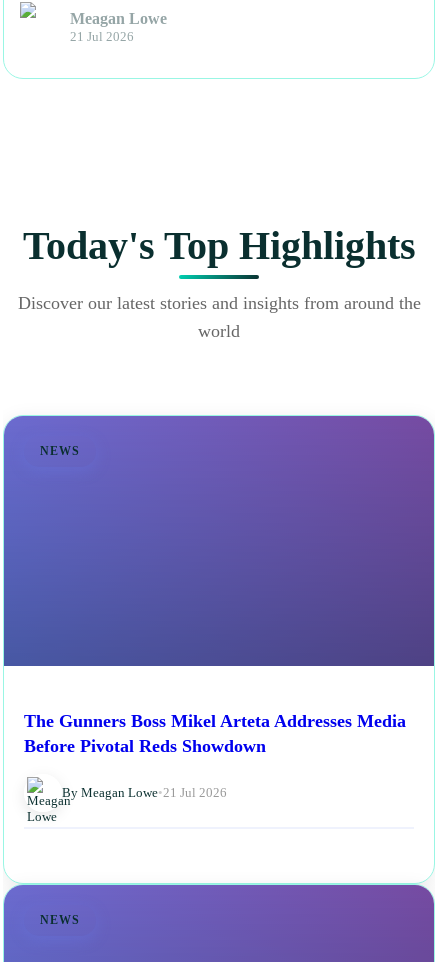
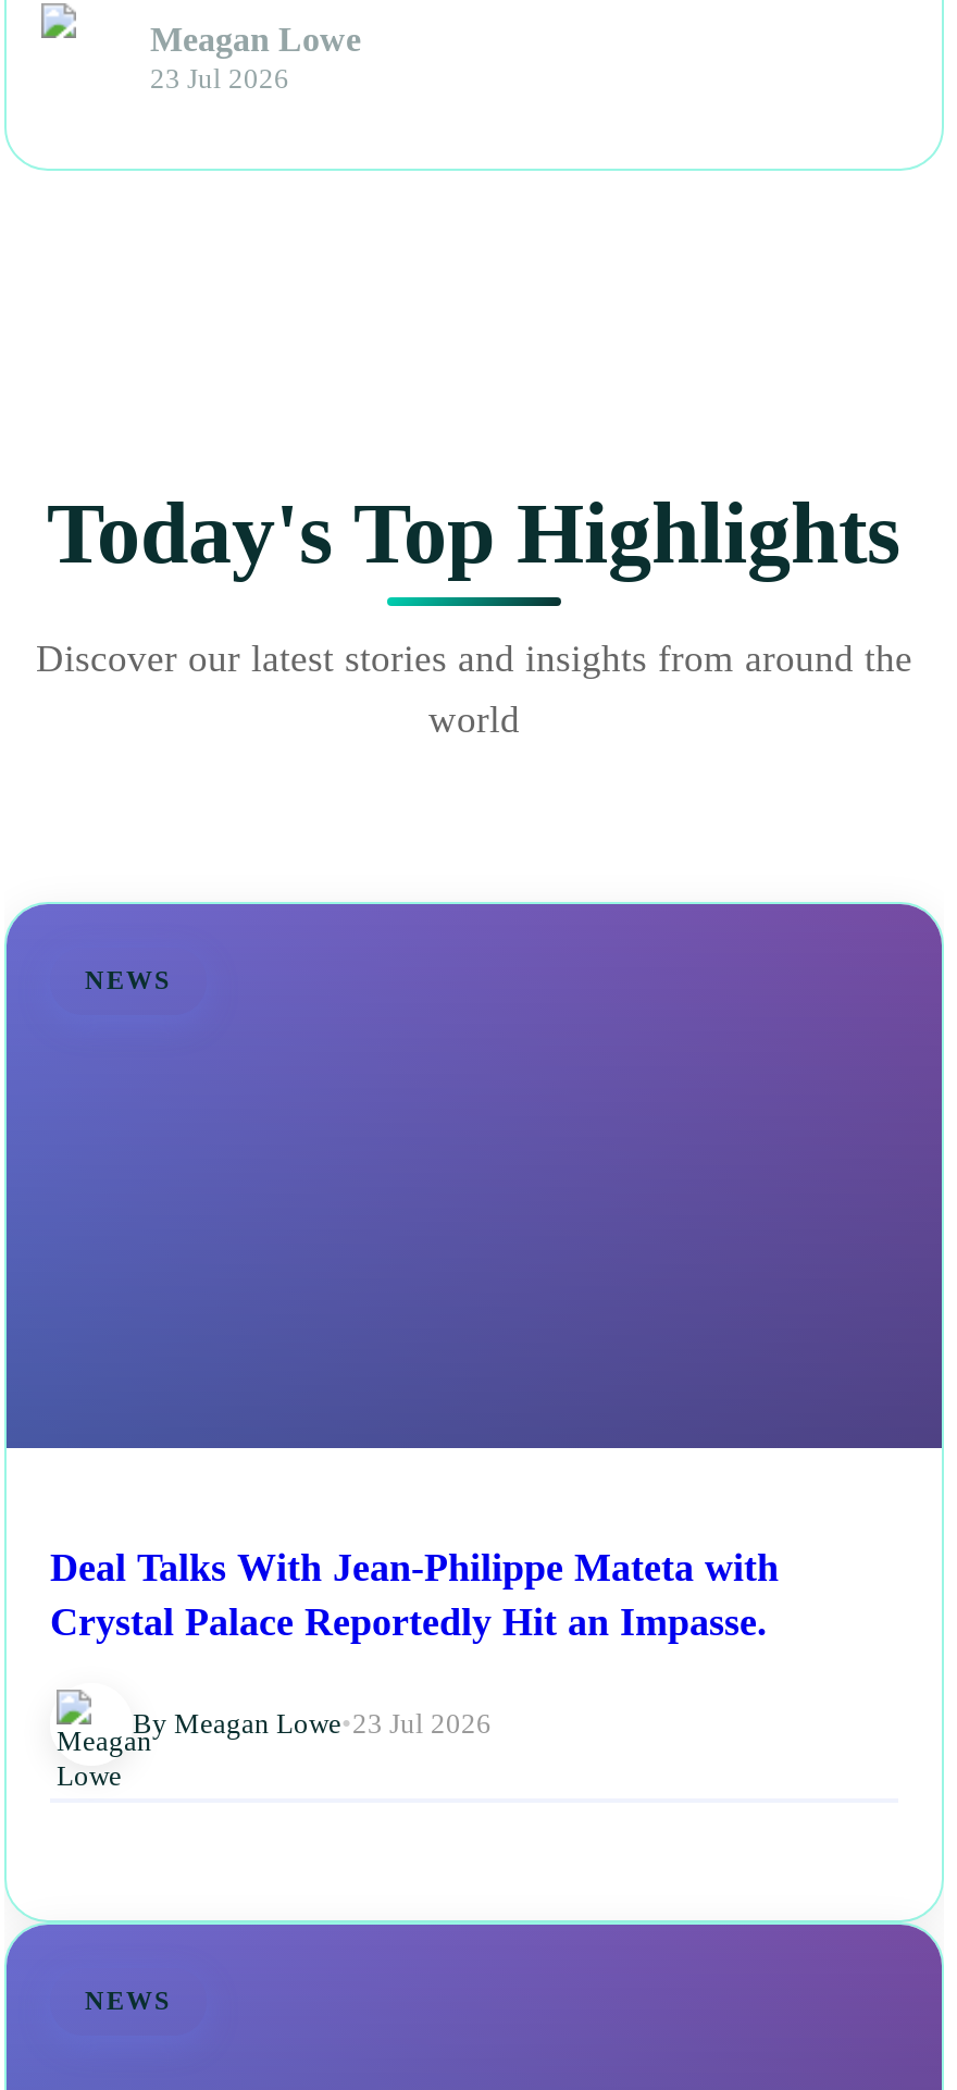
[70,30,134,44] 21 Jul 2026 -> [150,65,289,96] 23 Jul 2026
[24,711,406,756] The Gunners Boss Mikel Arteta Addresses Media | Before Pivotal Reds Showdown -> [50,1546,779,1644] Deal Talks With Jean-Philippe Mateta with | Crystal Palace Reportedly Hit an Impasse.
[62,785,227,800] By Meagan Lowe • 21 Jul 2026 -> [133,1707,492,1740] By Meagan Lowe • 23 Jul 2026

